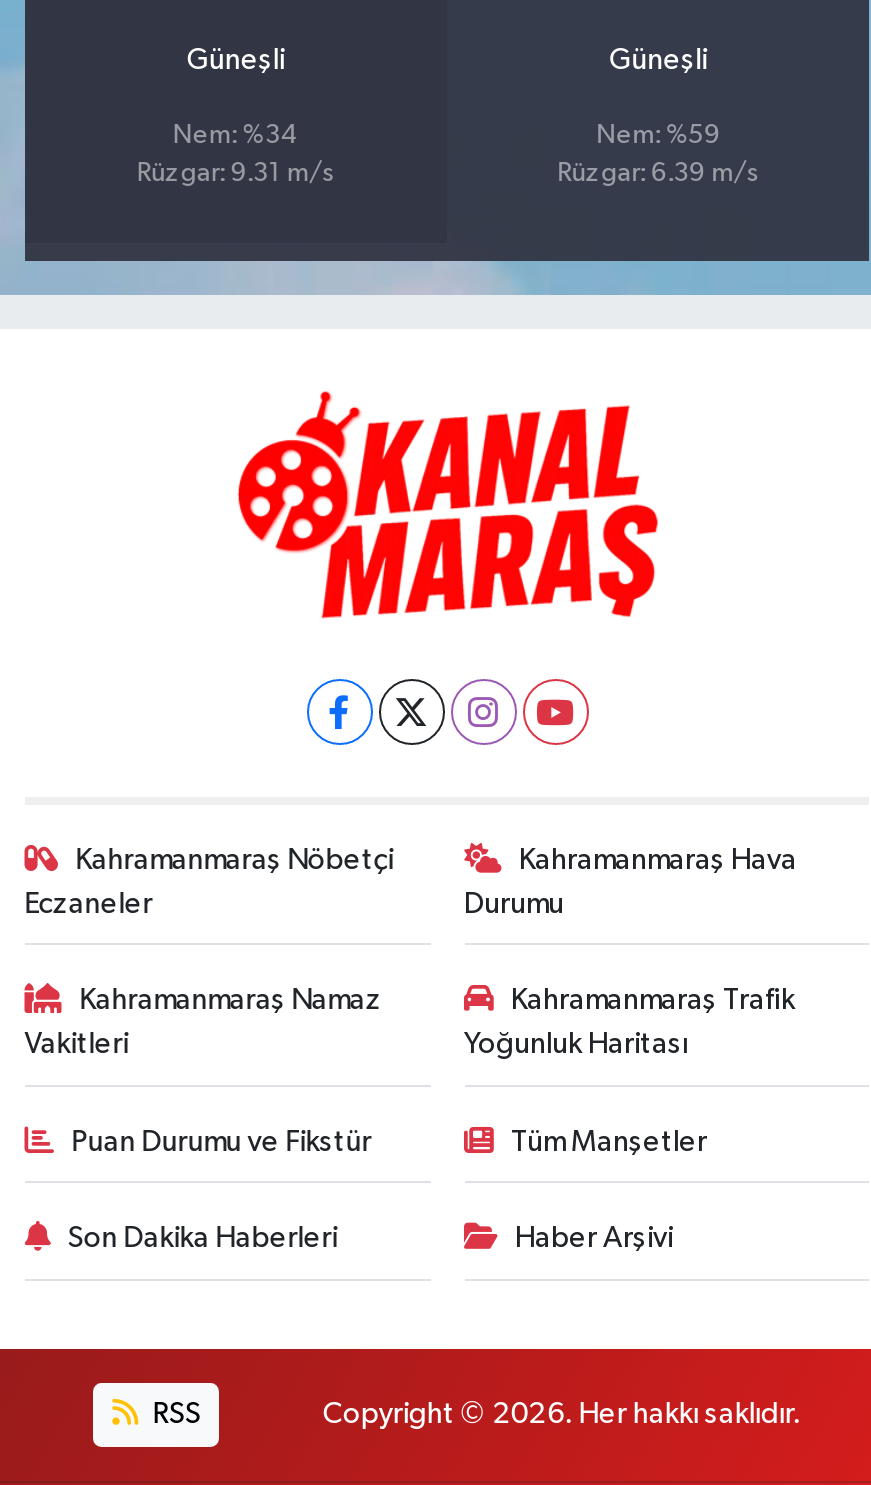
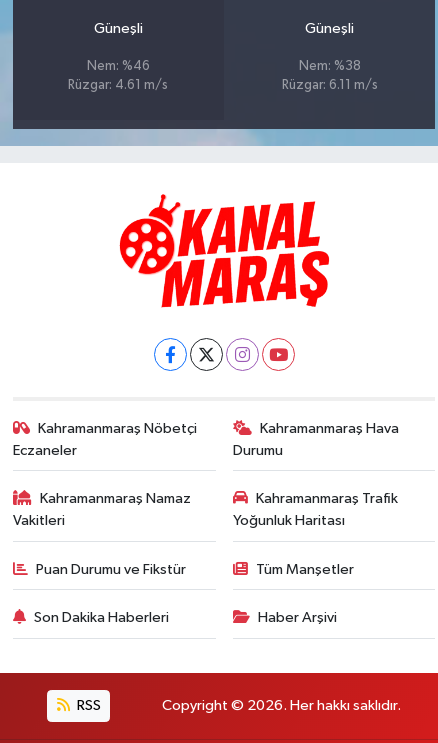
[173,122,299,148] Nem: %34 -> [87,59,150,72] Nem: %46
[596,122,720,148] Nem: %59 -> [299,59,361,72] Nem: %38
[137,160,335,186] Rüzgar: 9.31 m/s -> [68,78,168,91] Rüzgar: 4.61 m/s
[557,160,759,186] Rüzgar: 6.39 m/s -> [282,78,378,91] Rüzgar: 6.11 m/s

